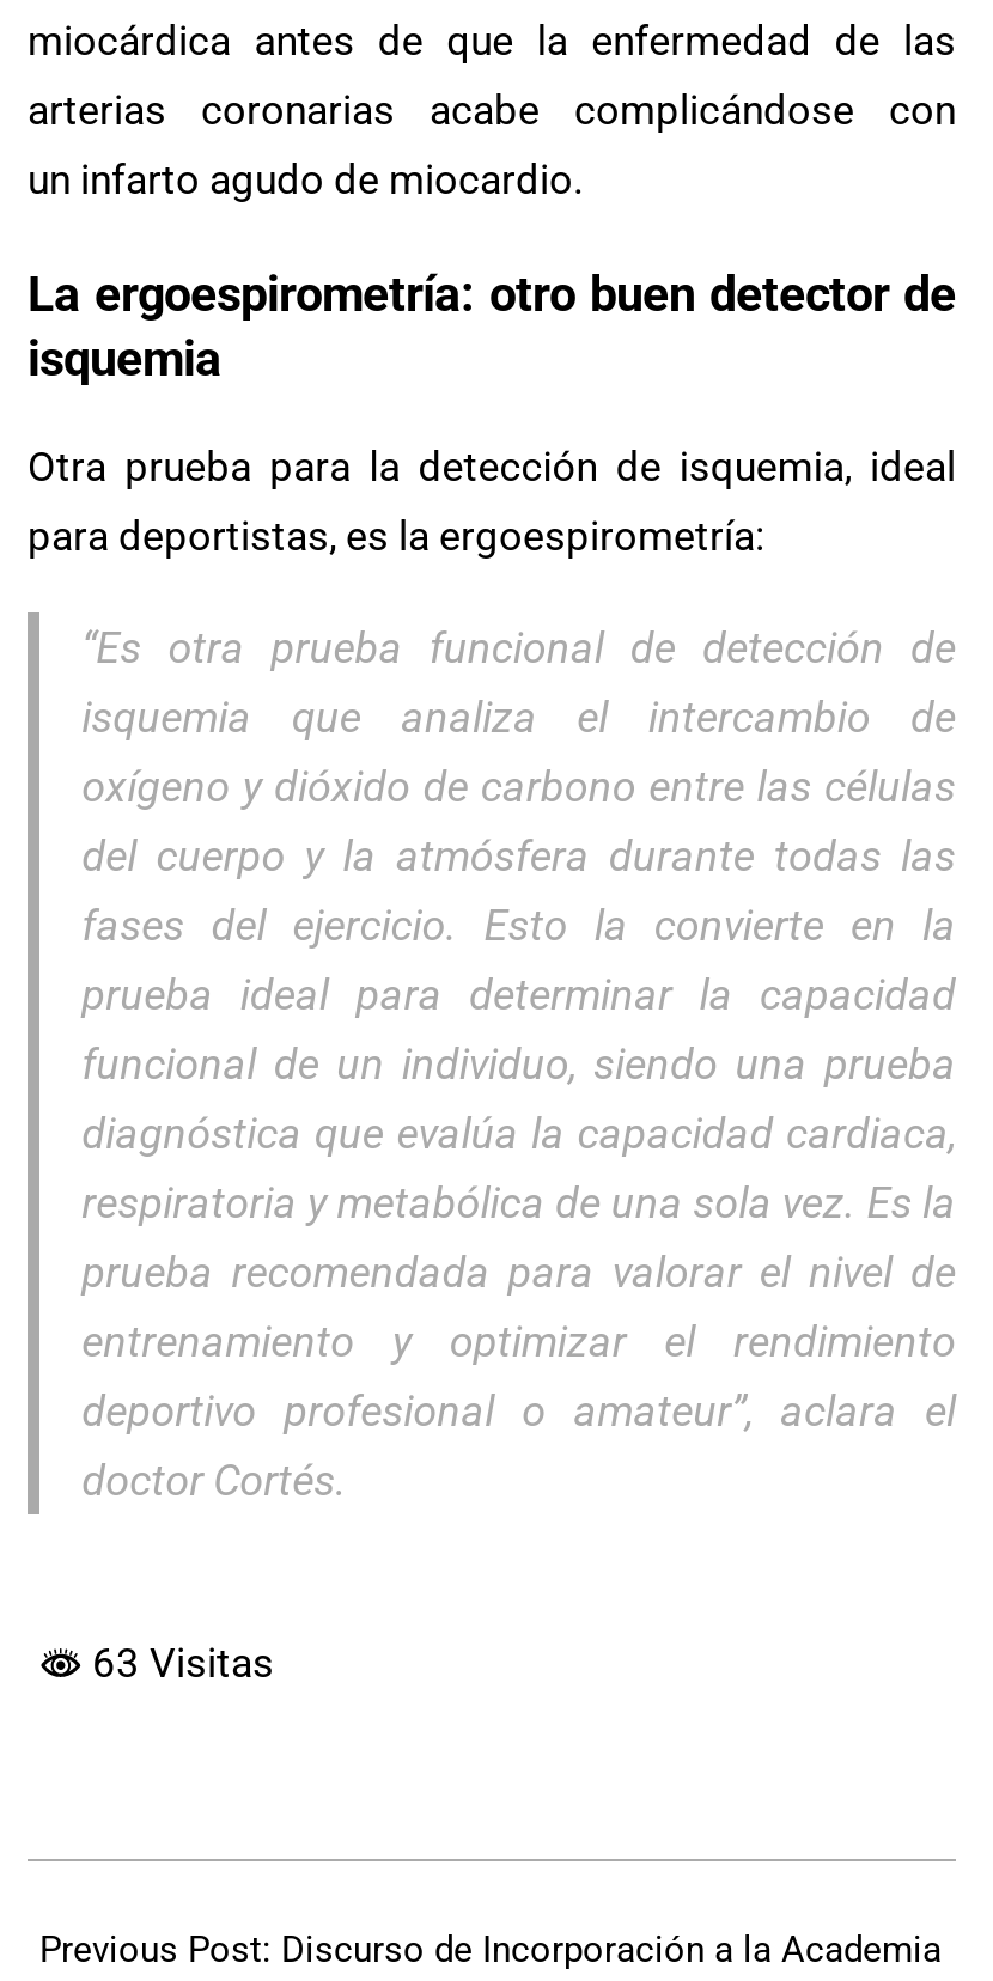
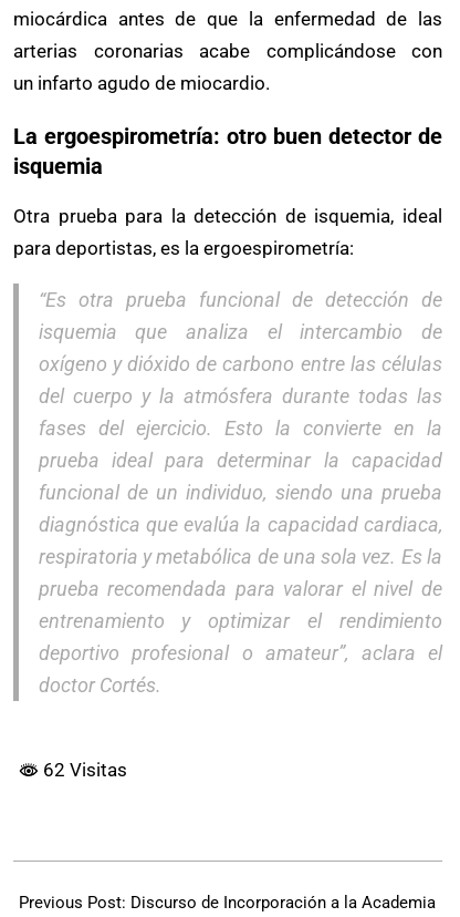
[83,1638,274,1686] 63 Visitas -> [39,758,127,780] 62 Visitas

